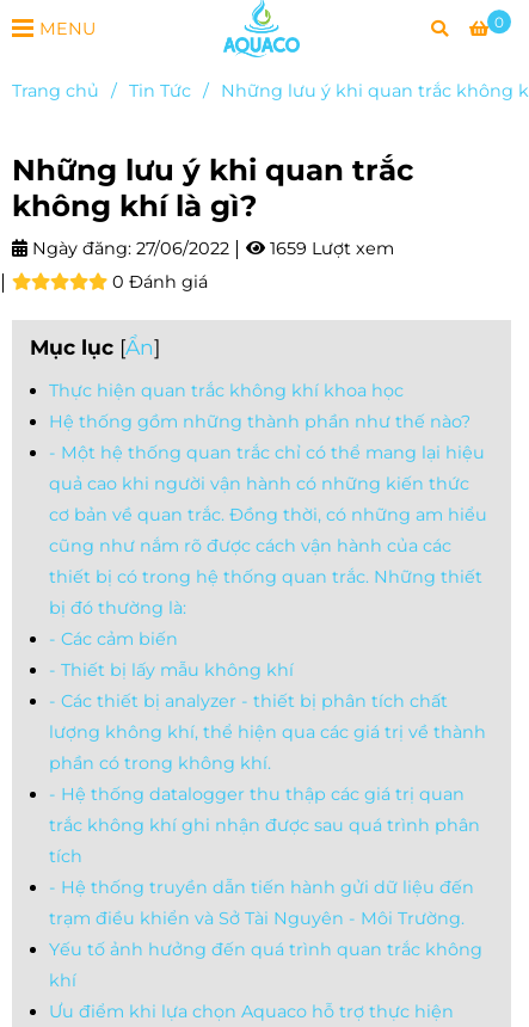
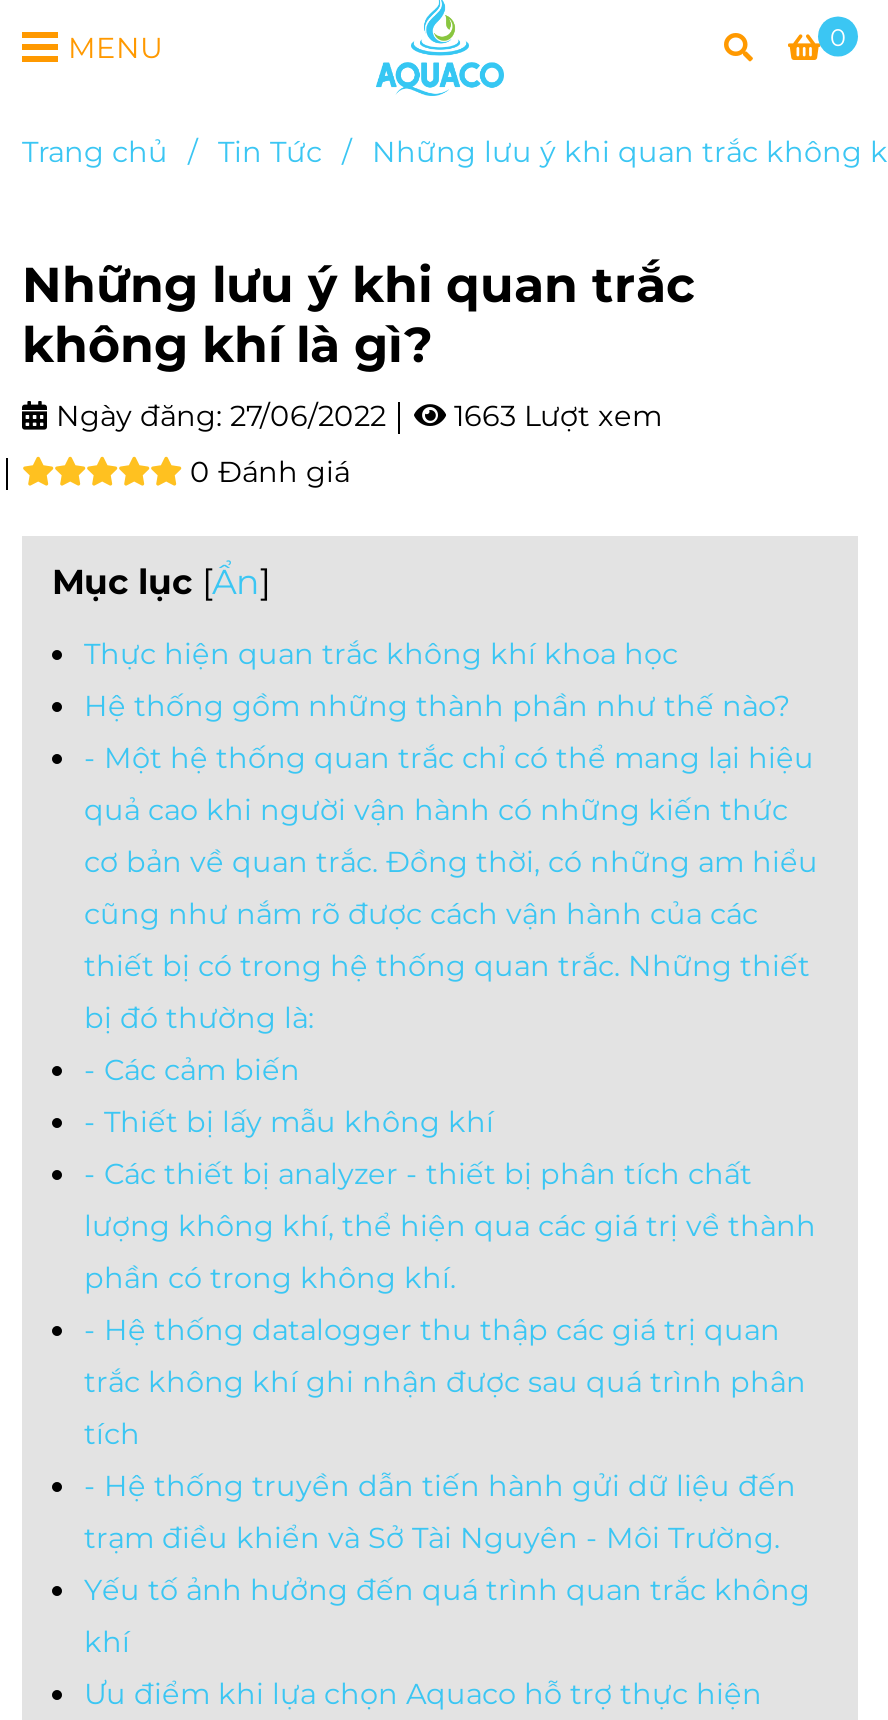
[27,238,394,259] Ngày đăng: 27/06/2022 1659 Lượt xem -> [48,398,662,434] Ngày đăng: 27/06/2022 1663 Lượt xem

